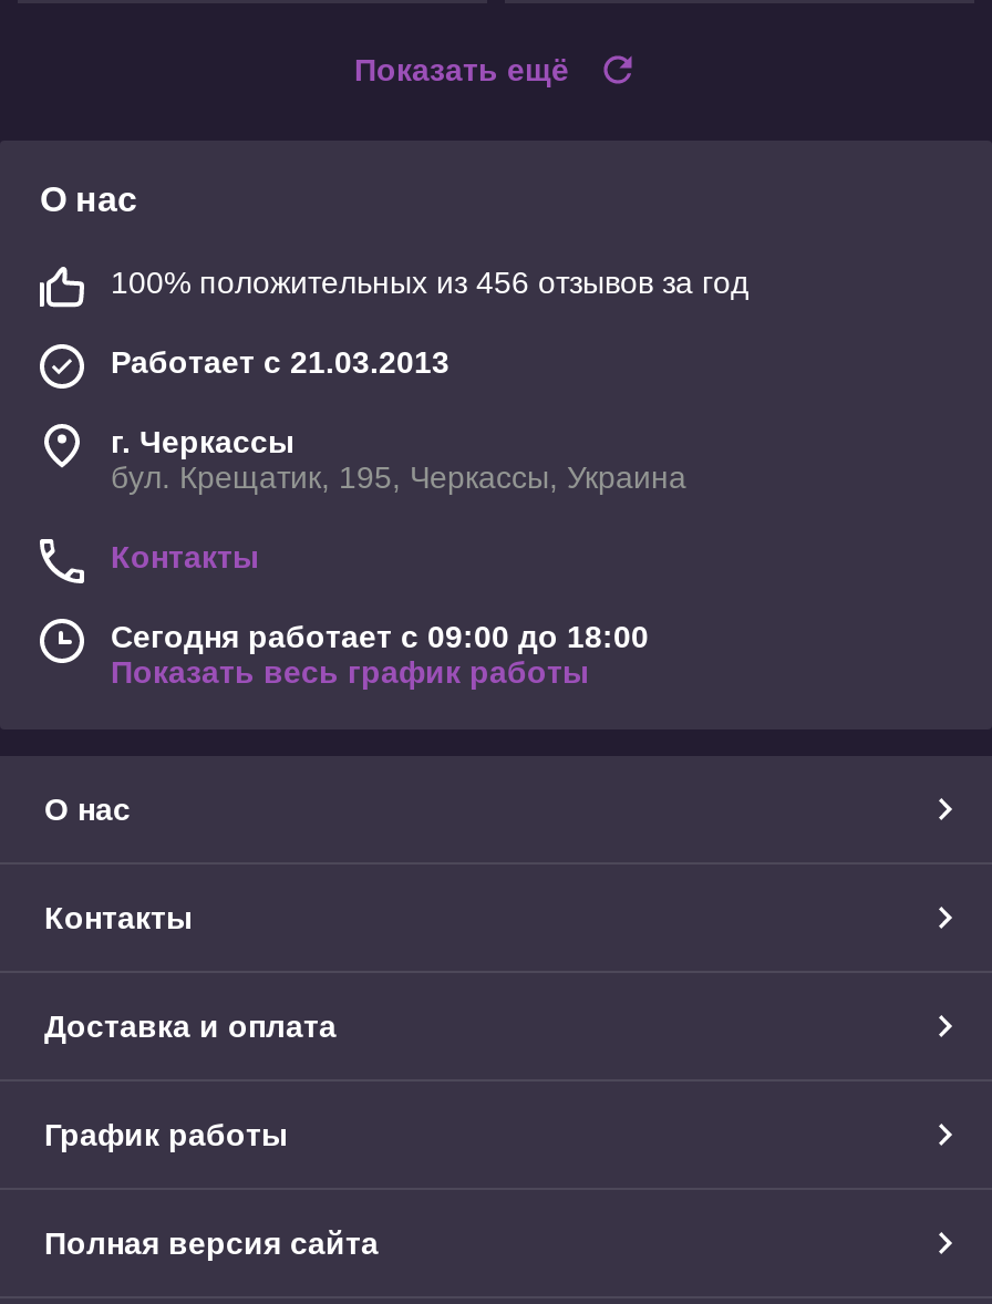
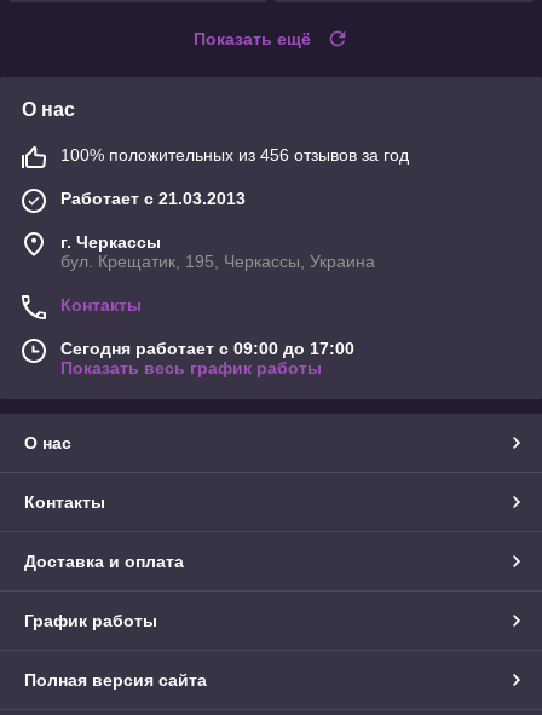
[111,618,649,654] Сегодня работает с 09:00 до 18:00 -> [60,339,354,358] Сегодня работает с 09:00 до 17:00

